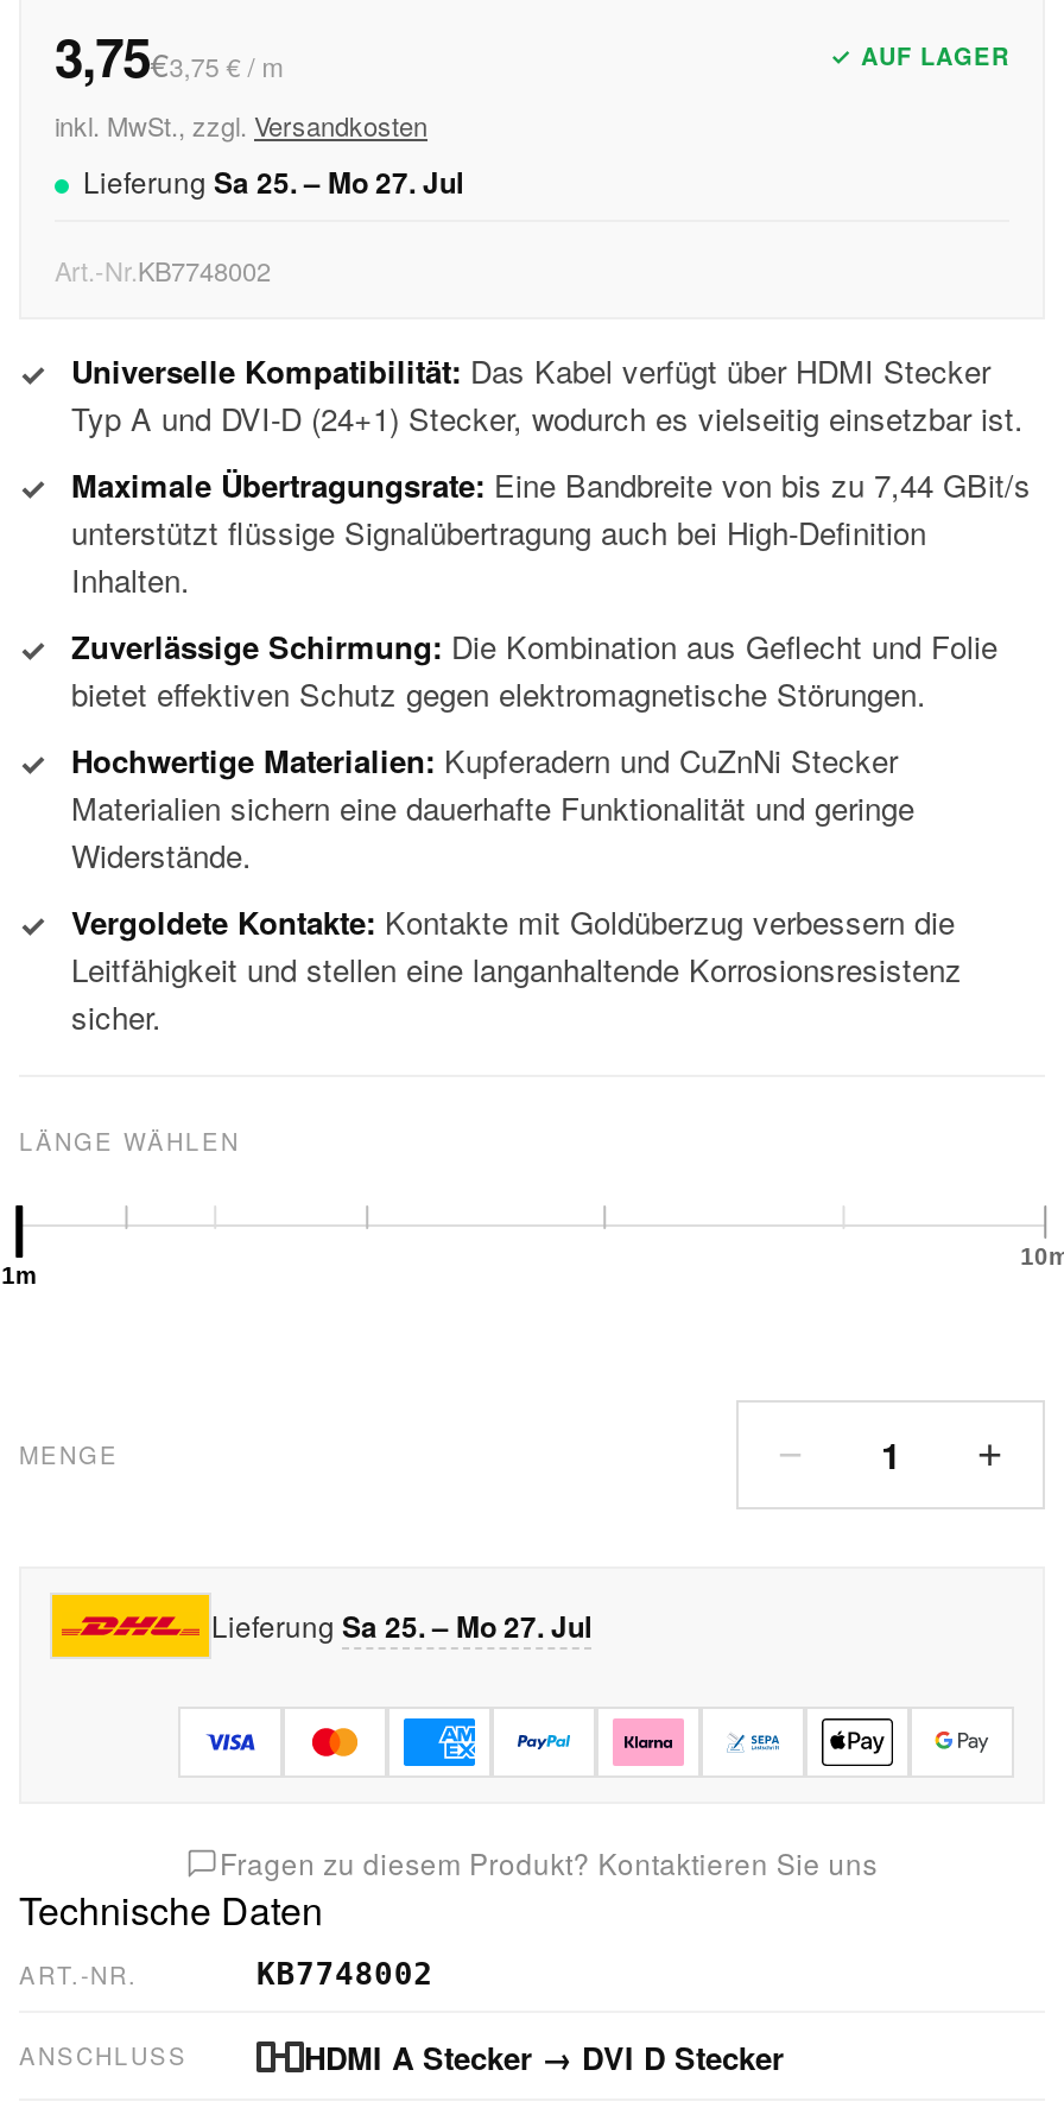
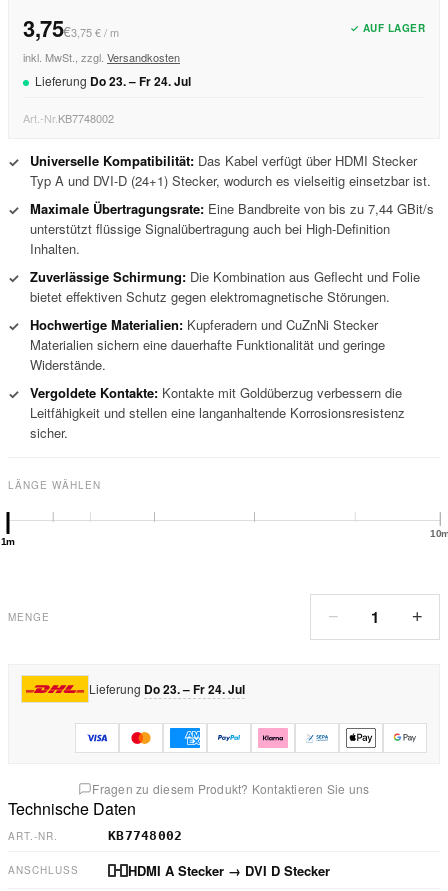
[83,160,463,203] Lieferung Sa 25. – Mo 27. Jul -> [35,72,191,90] Lieferung Do 23. – Fr 24. Jul
[211,1604,591,1647] Lieferung Sa 25. – Mo 27. Jul -> [89,680,245,698] Lieferung Do 23. – Fr 24. Jul

